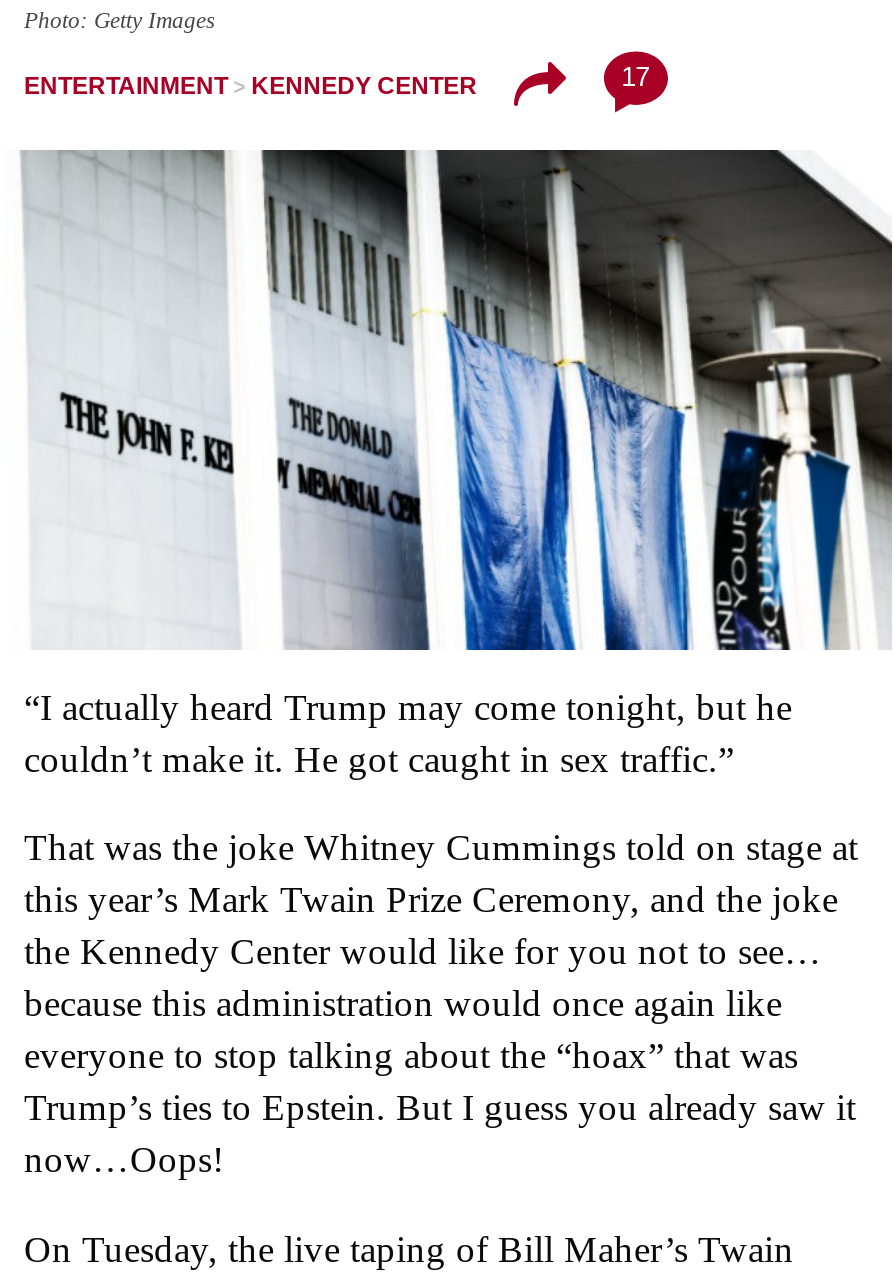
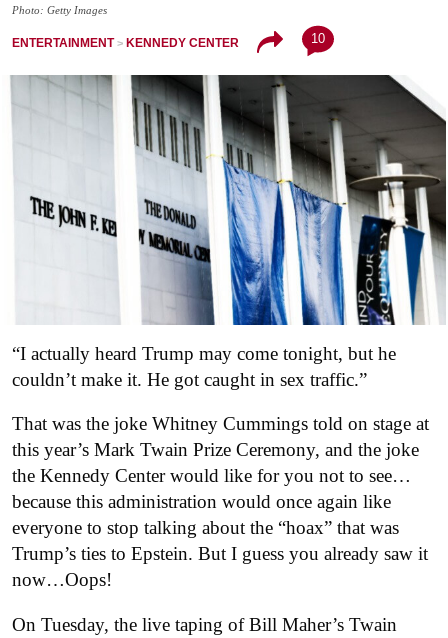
[621,62,649,92] 17 -> [311,31,325,46] 10

